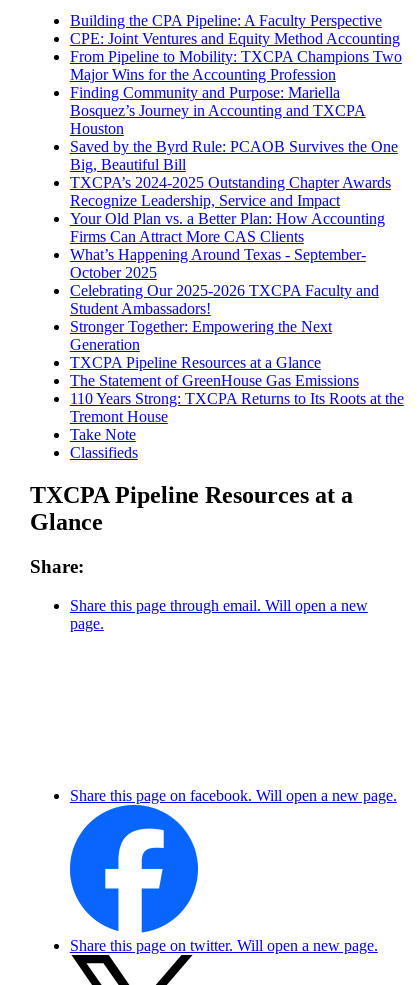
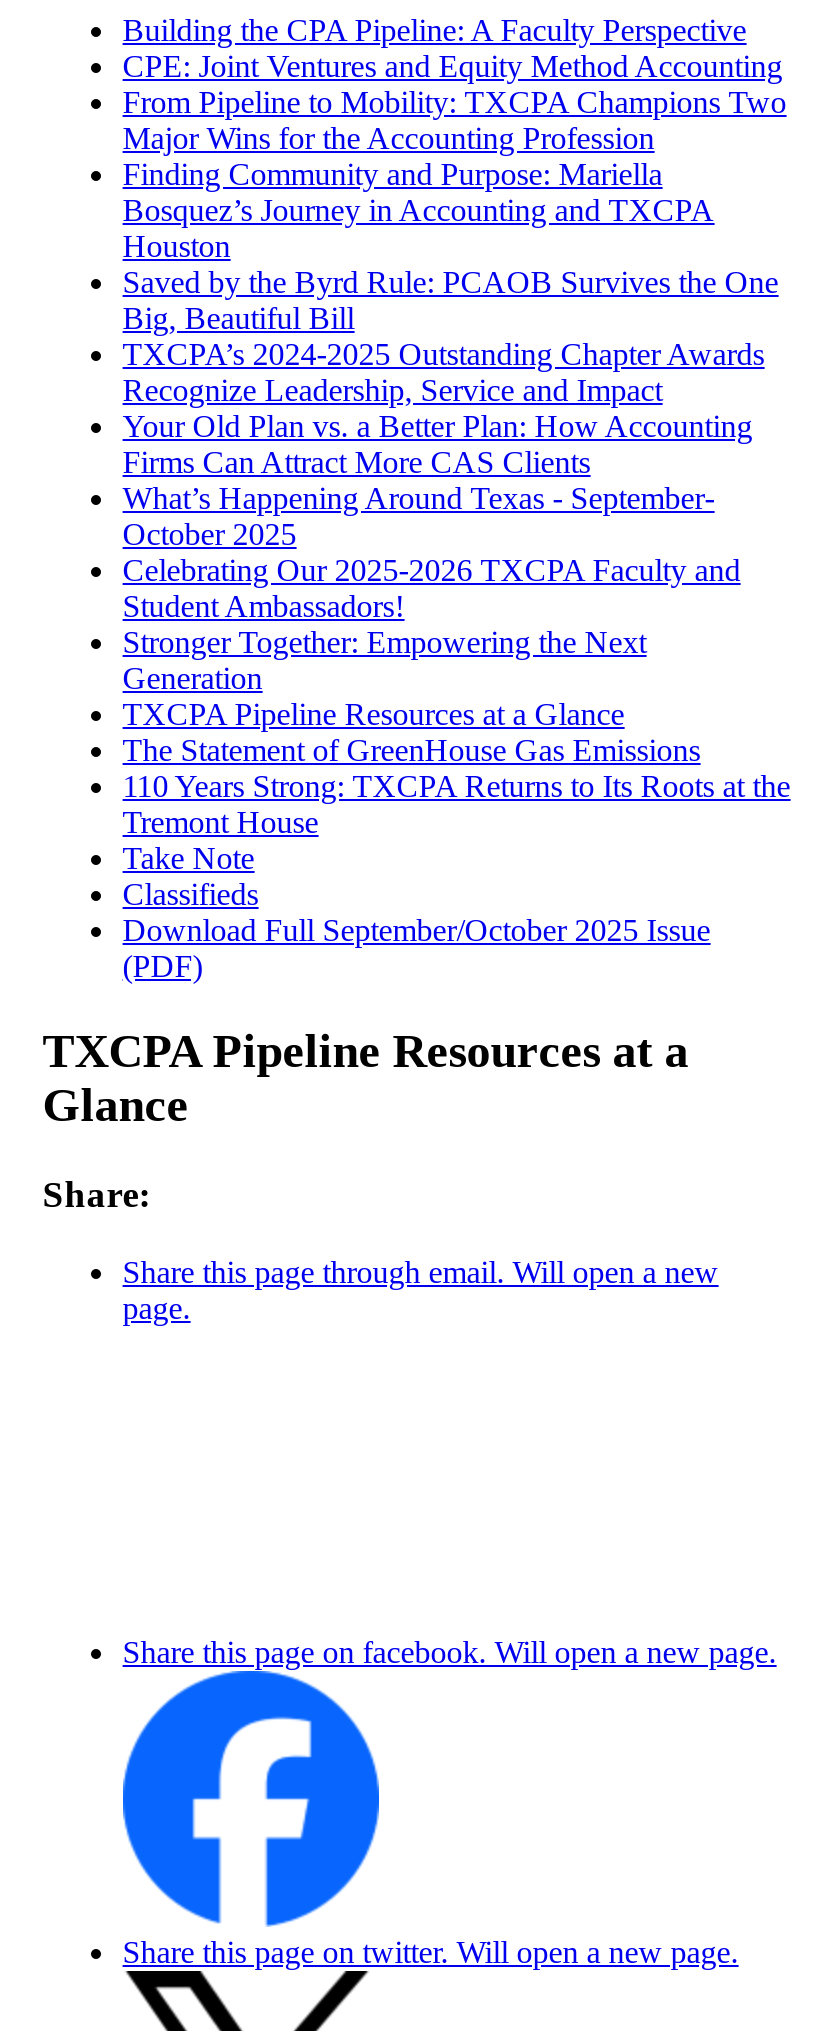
none -> [123,913,711,983] Download Full September/October 2025 Issue | (PDF)

